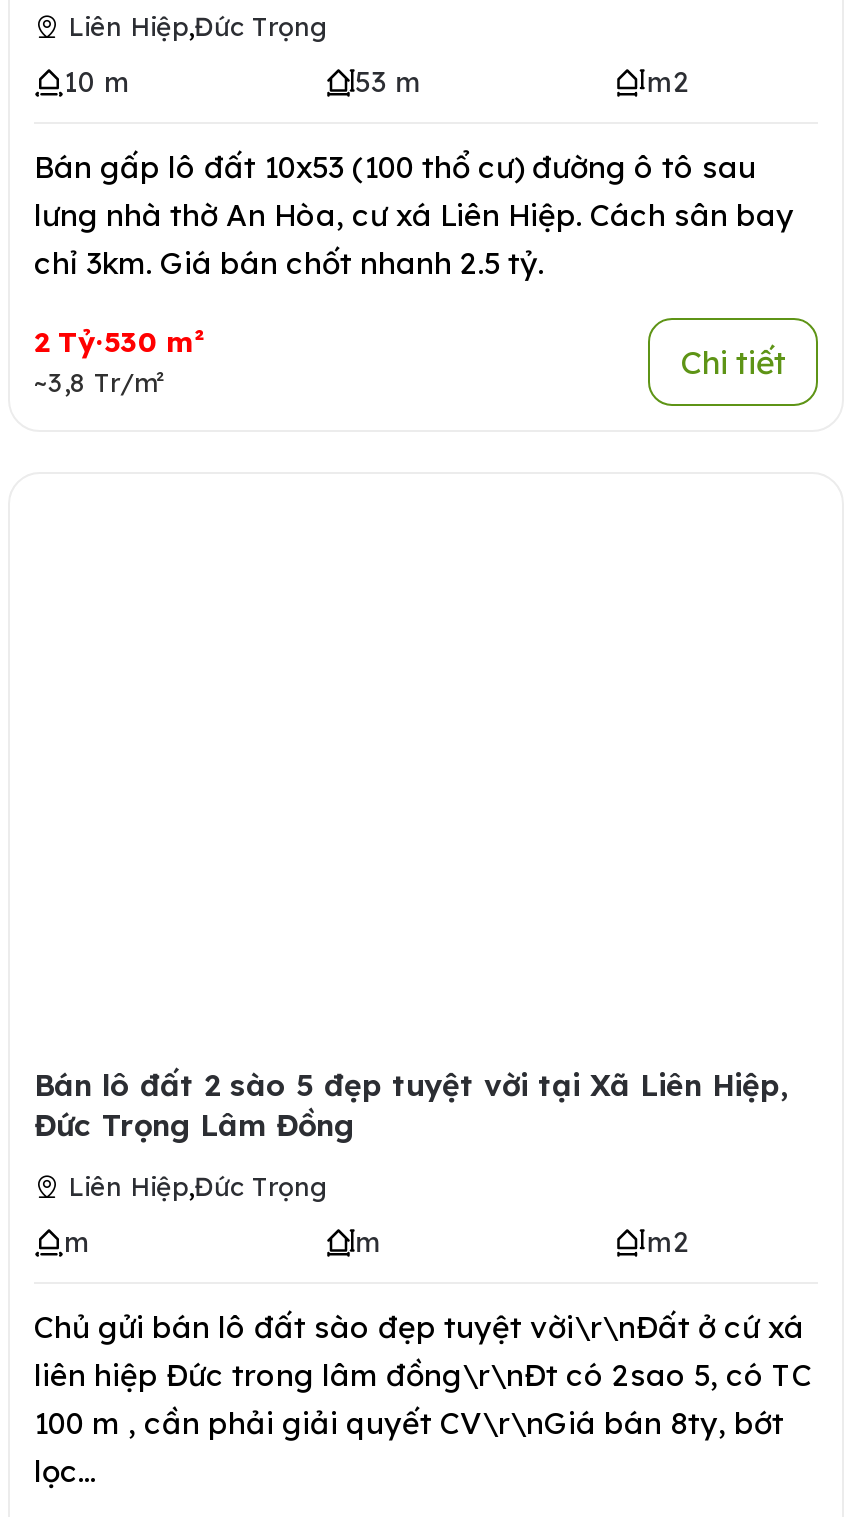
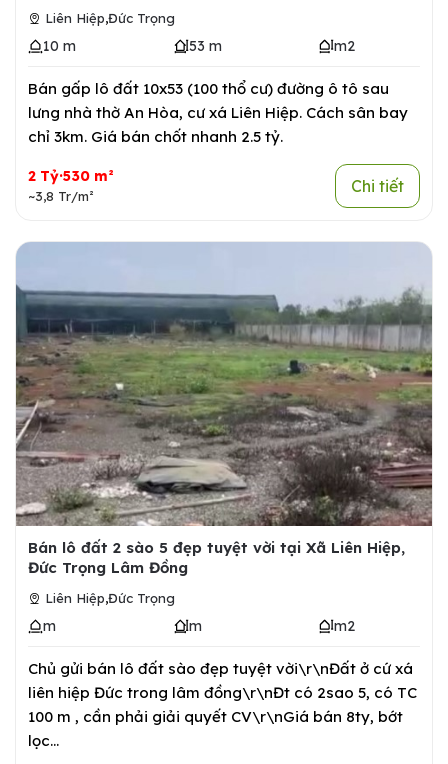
none -> [15,242,433,527] [image]

